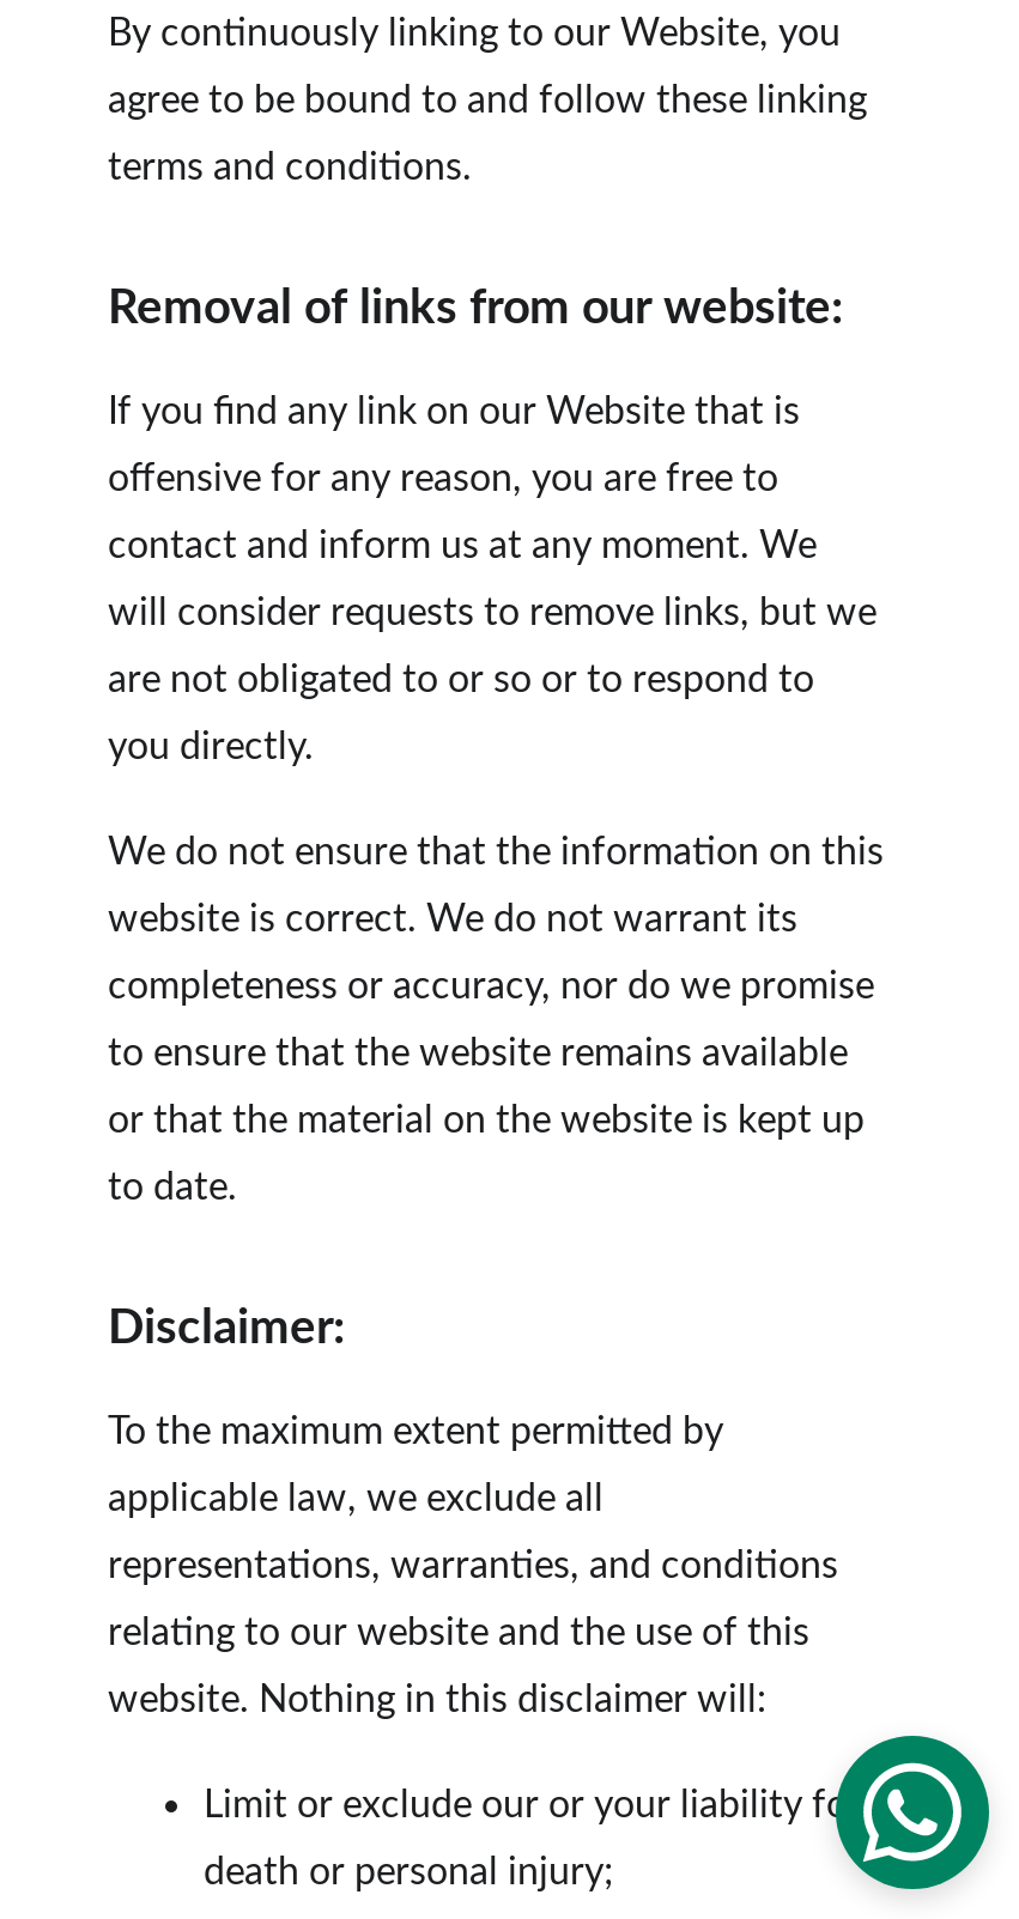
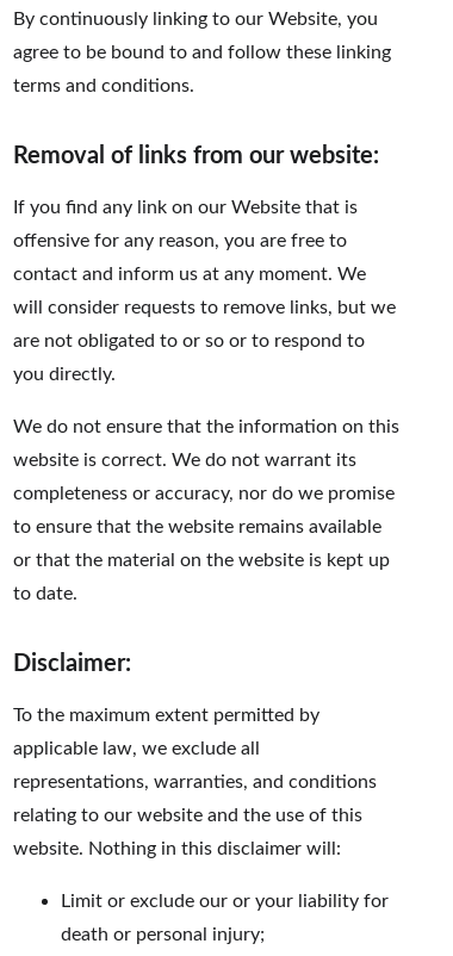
[833,1731,994,1896] [image] -> none

